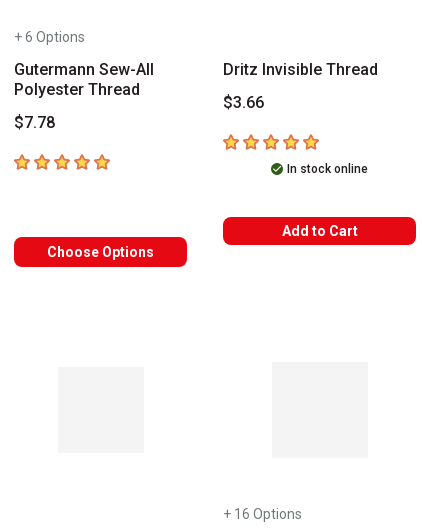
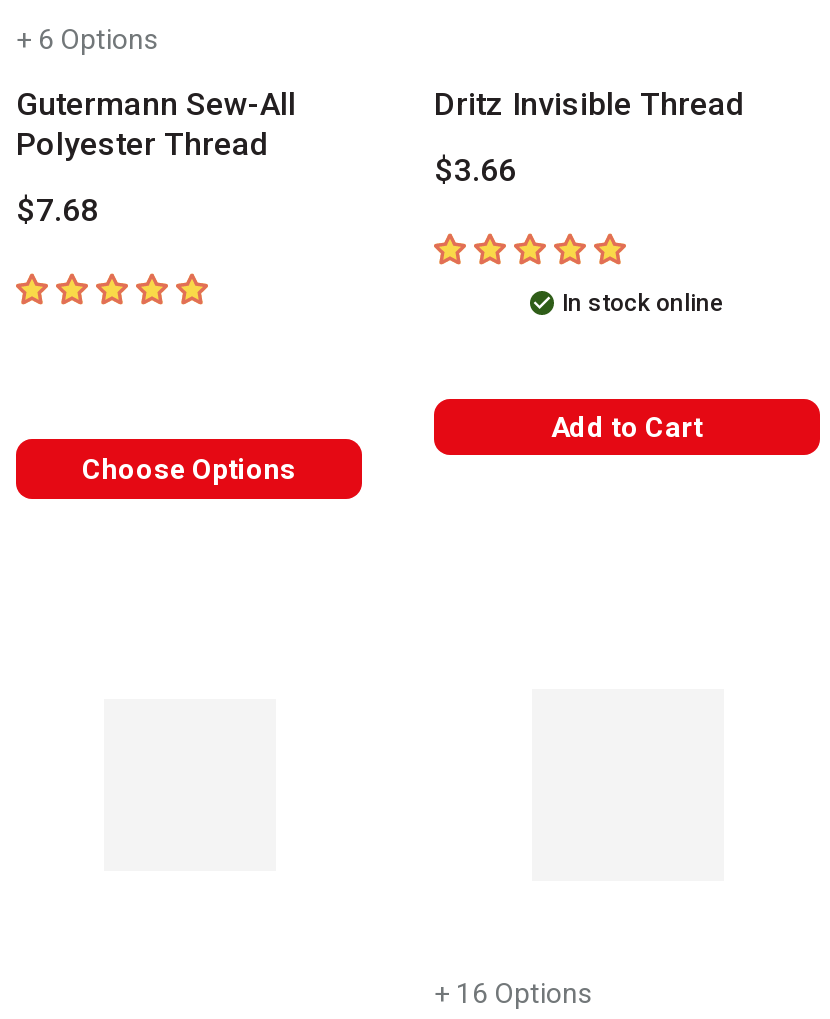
[14,112,55,131] $7.78 -> [16,190,98,228] $7.68

